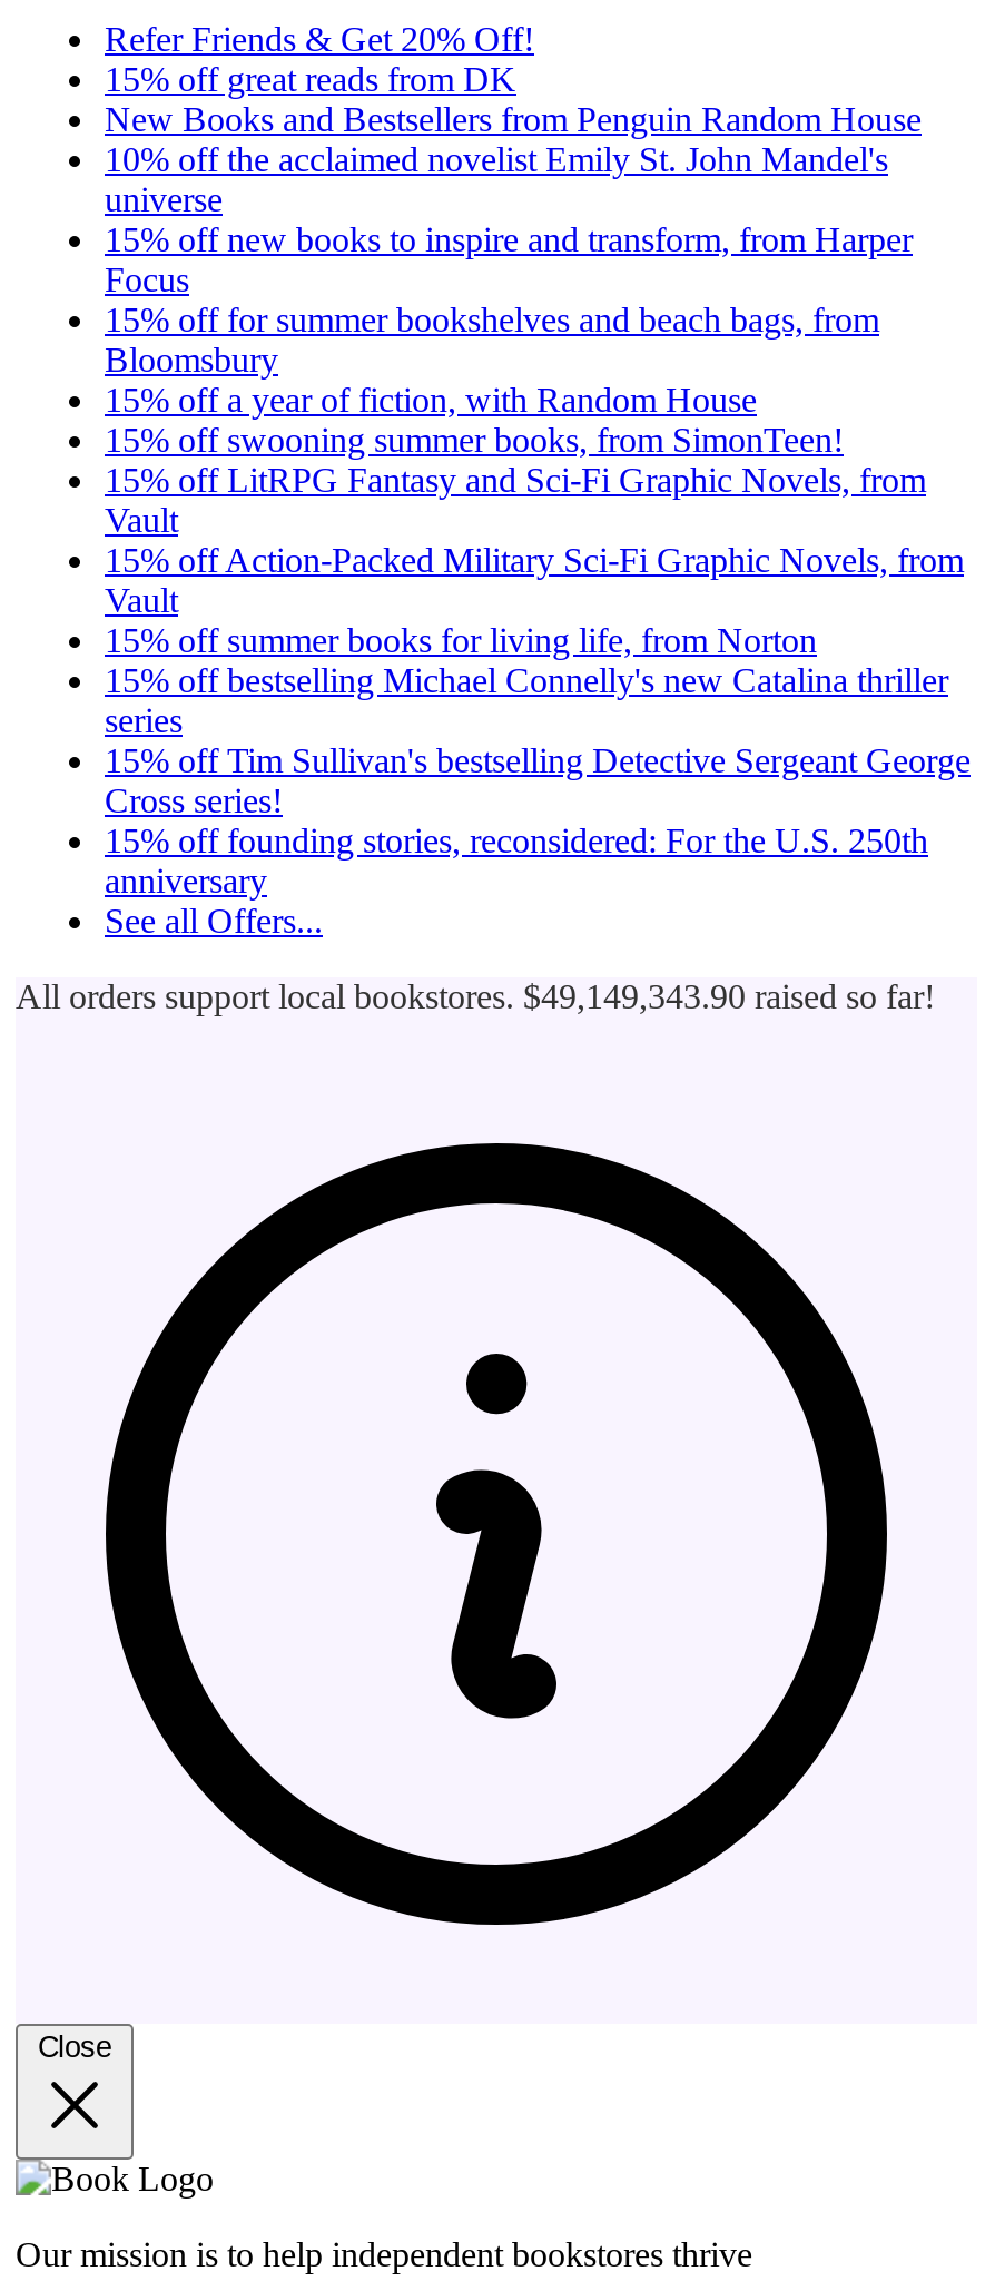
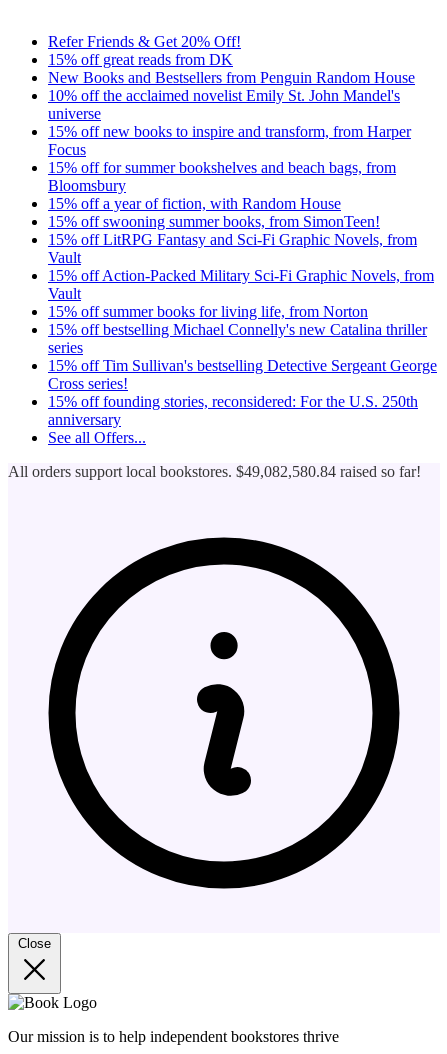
[16,977,935,1015] All orders support local bookstores. $49,149,343.90 raised so far! -> [8,463,421,480] All orders support local bookstores. $49,082,580.84 raised so far!

